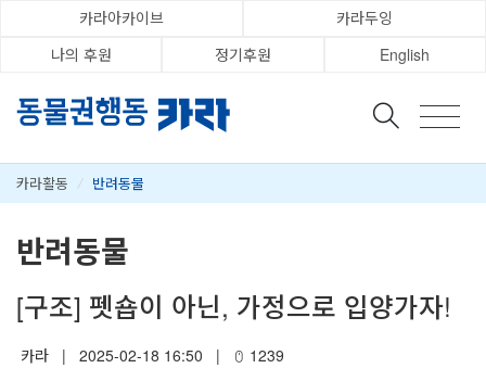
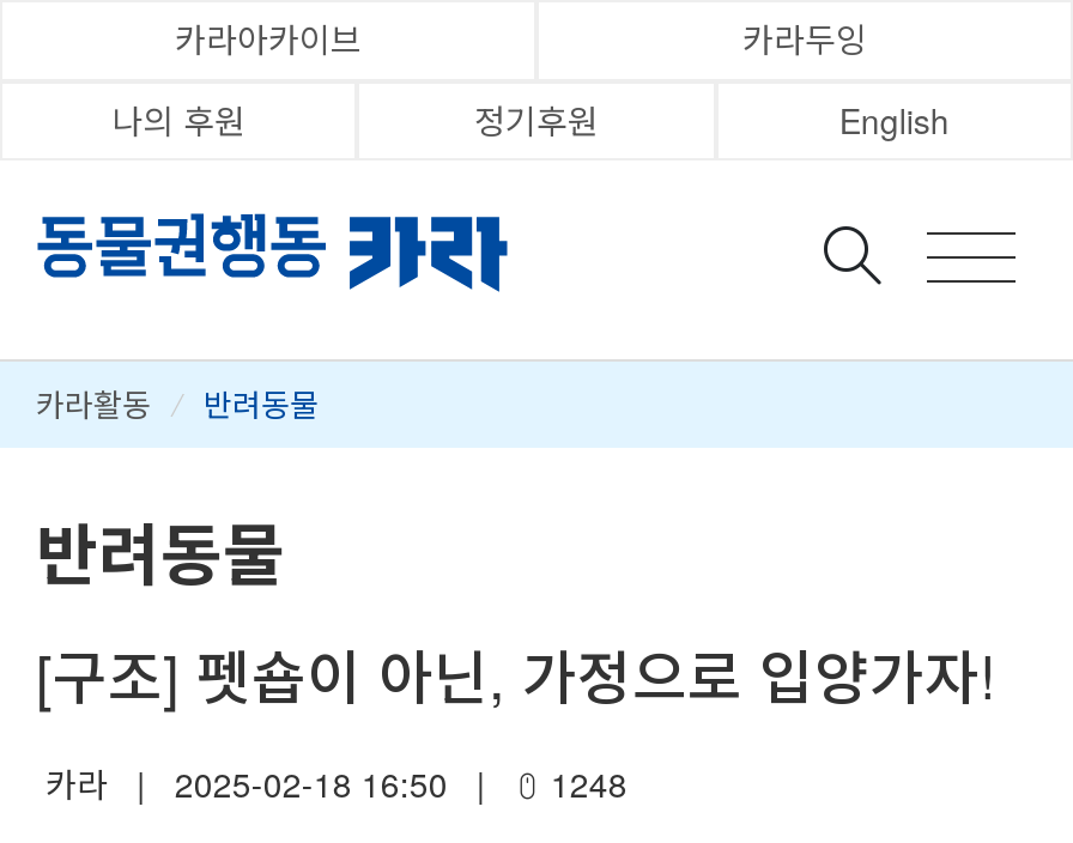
[245,344,284,366] 1239 -> [541,759,627,807] 1248

